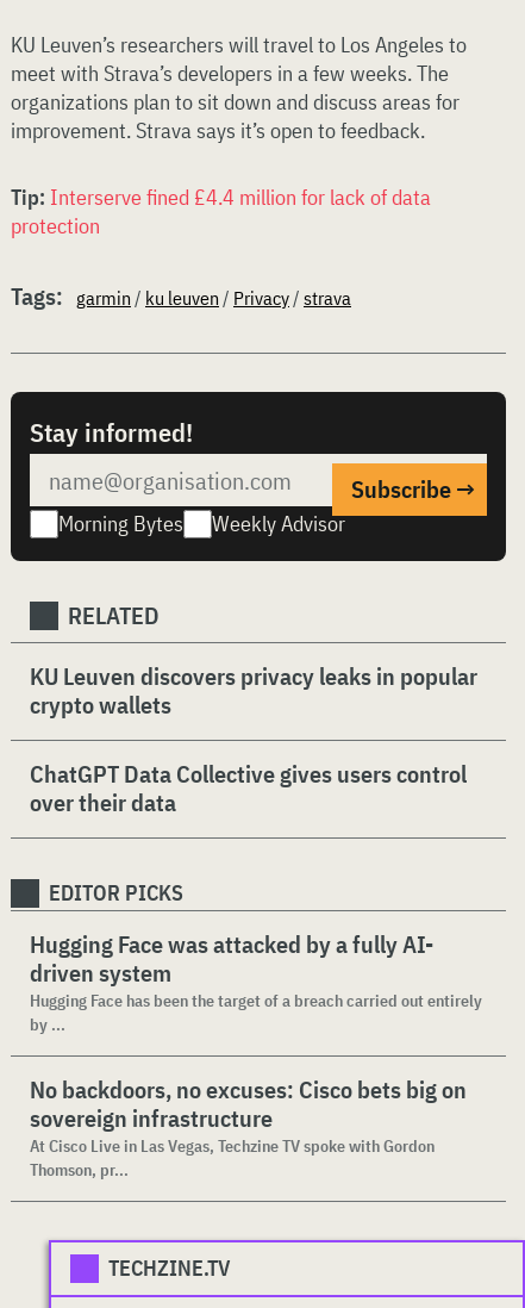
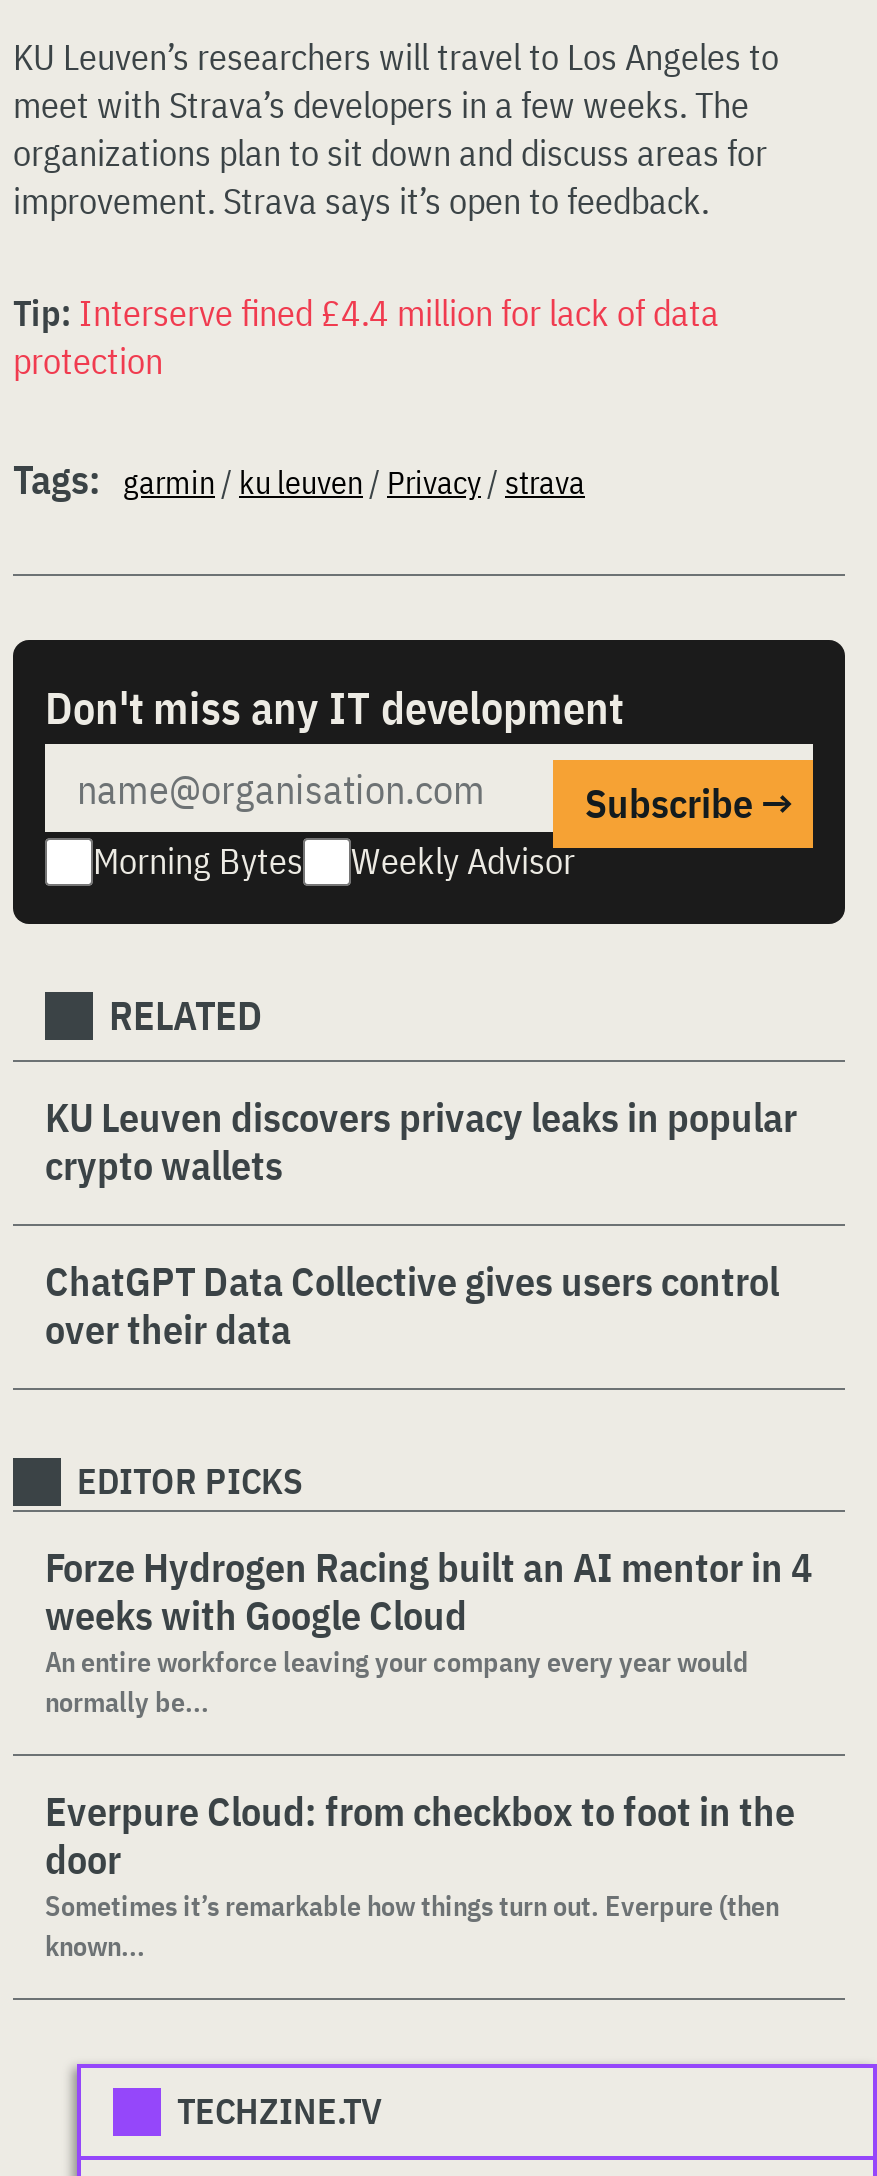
[30,415,193,449] Stay informed! -> [45,678,623,736] Don't miss any IT development
[30,928,482,1035] Hugging Face was attacked by a fully AI- | driven system | Hugging Face has been the target of a breach carried out entirely | by ... -> [45,1540,813,1720] Forze Hydrogen Racing built an AI mentor in 4 | weeks with Google Cloud | An entire workforce leaving your company every year would | normally be...
[30,1073,467,1181] No backdoors, no excuses: Cisco bets big on | sovereign infrastructure | At Cisco Live in Las Vegas, Techzine TV spoke with Gordon | Thomson, pr... -> [45,1784,795,1964] Everpure Cloud: from checkbox to foot in the | door | Sometimes it’s remarkable how things turn out. Everpure (then | known...

